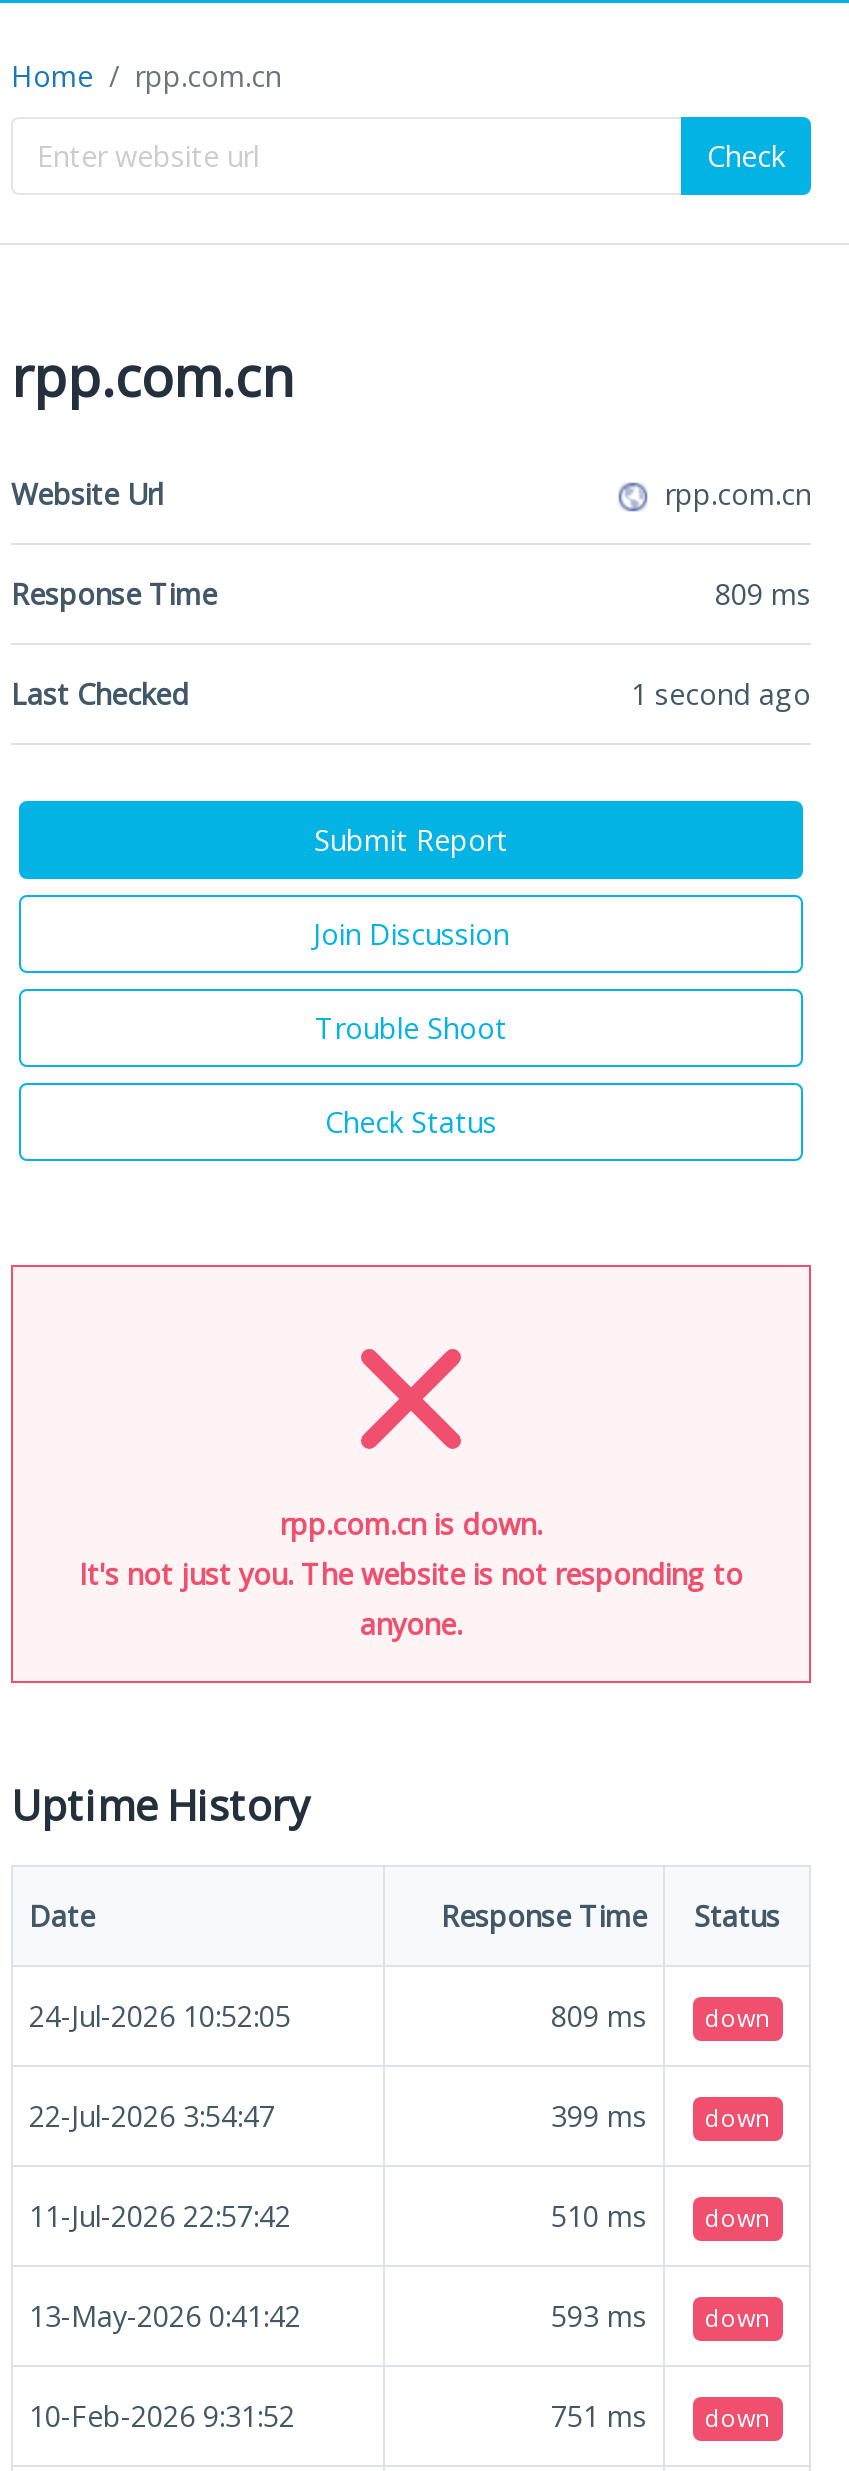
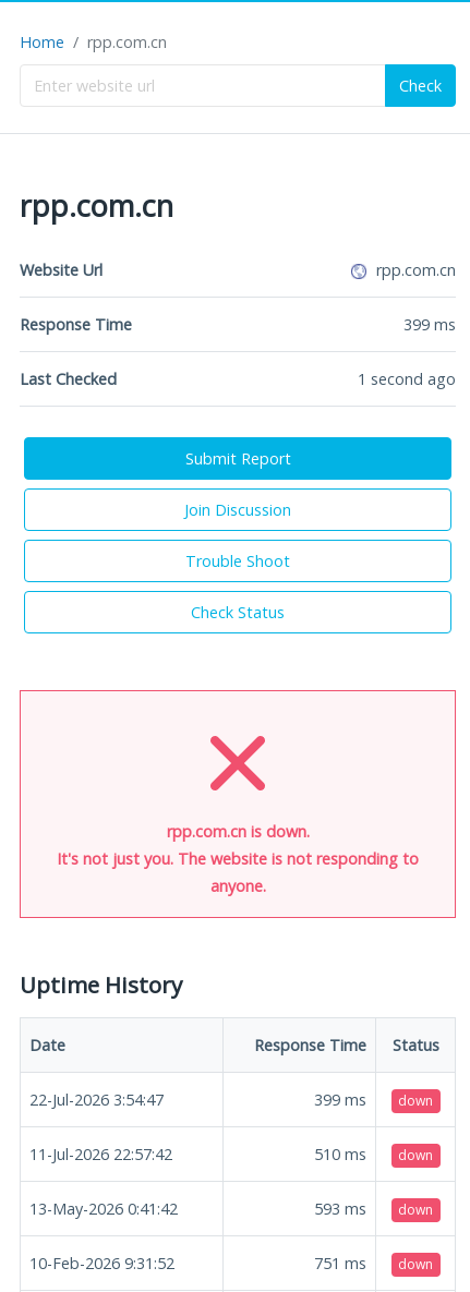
[715,574,811,612] 809 ms -> [403,313,456,334] 399 ms
[29,1996,769,2034] 24-Jul-2026 10:52:05 | 809 ms | down -> none

